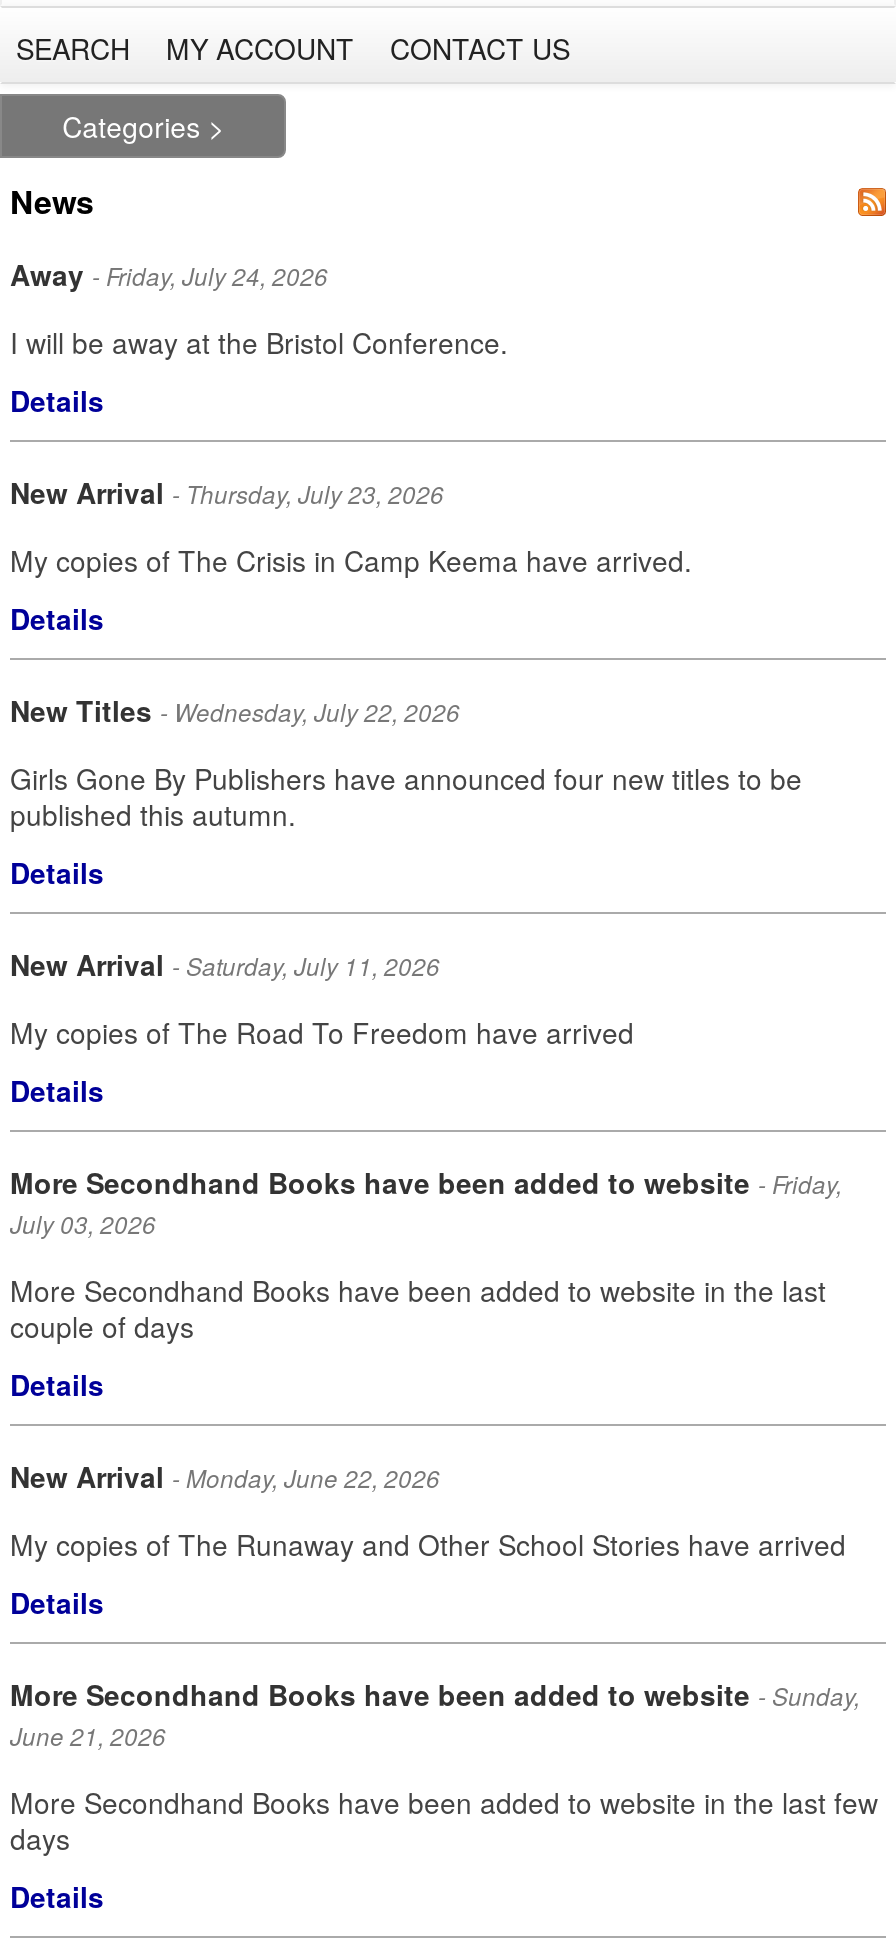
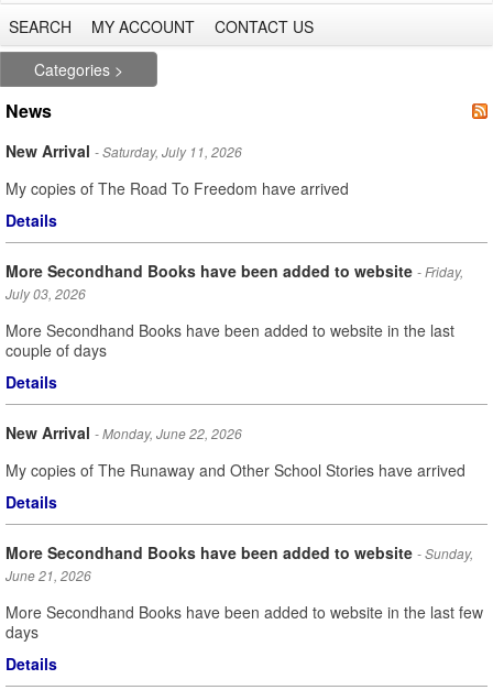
[10,254,802,892] Away - Friday, July 24, 2026 | I will be away at the Bristol Conference. | Details | New Arrival - Thursday, July 23, 2026 | My copies of The Crisis in Camp Keema have arrived. | Details | New Titles - Wednesday, July 22, 2026 | Girls Gone By Publishers have announced four new titles to be | published this autumn. | Details -> none

